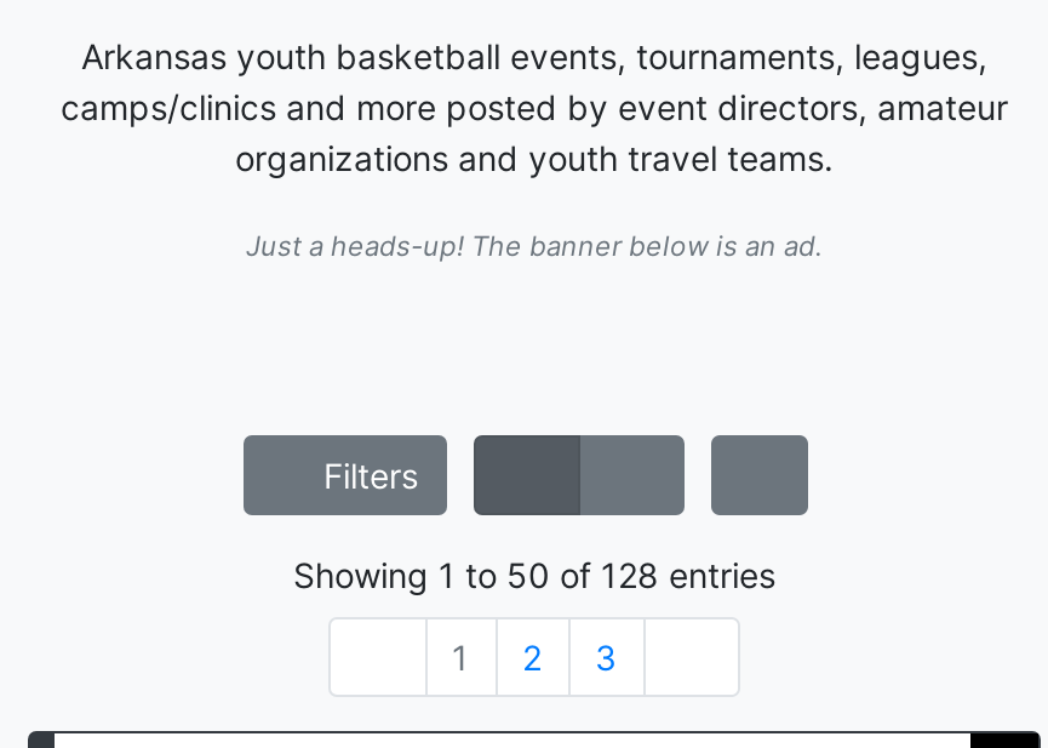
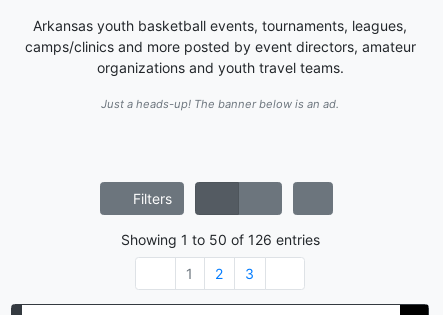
[293,555,775,596] Showing 1 to 50 of 128 entries -> [120,231,319,248] Showing 1 to 50 of 126 entries

